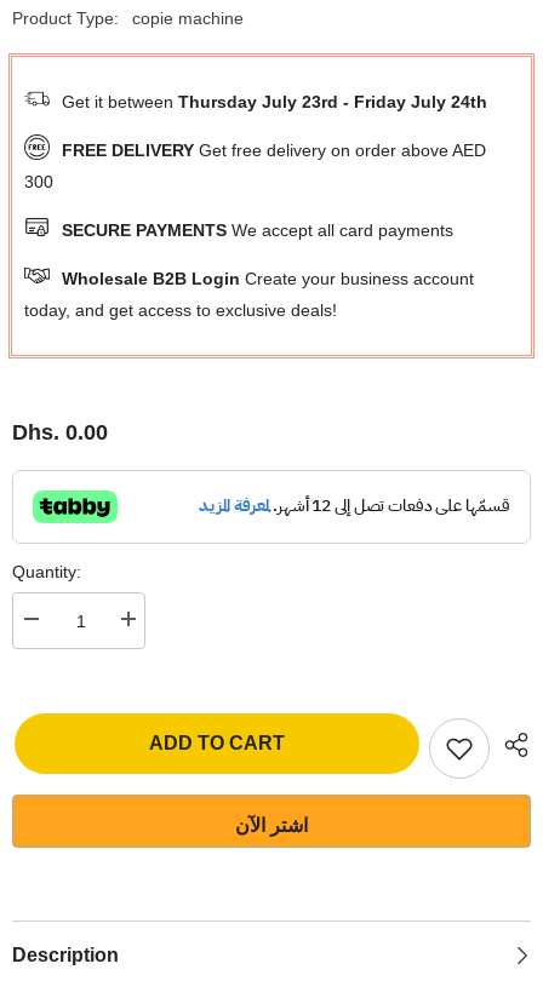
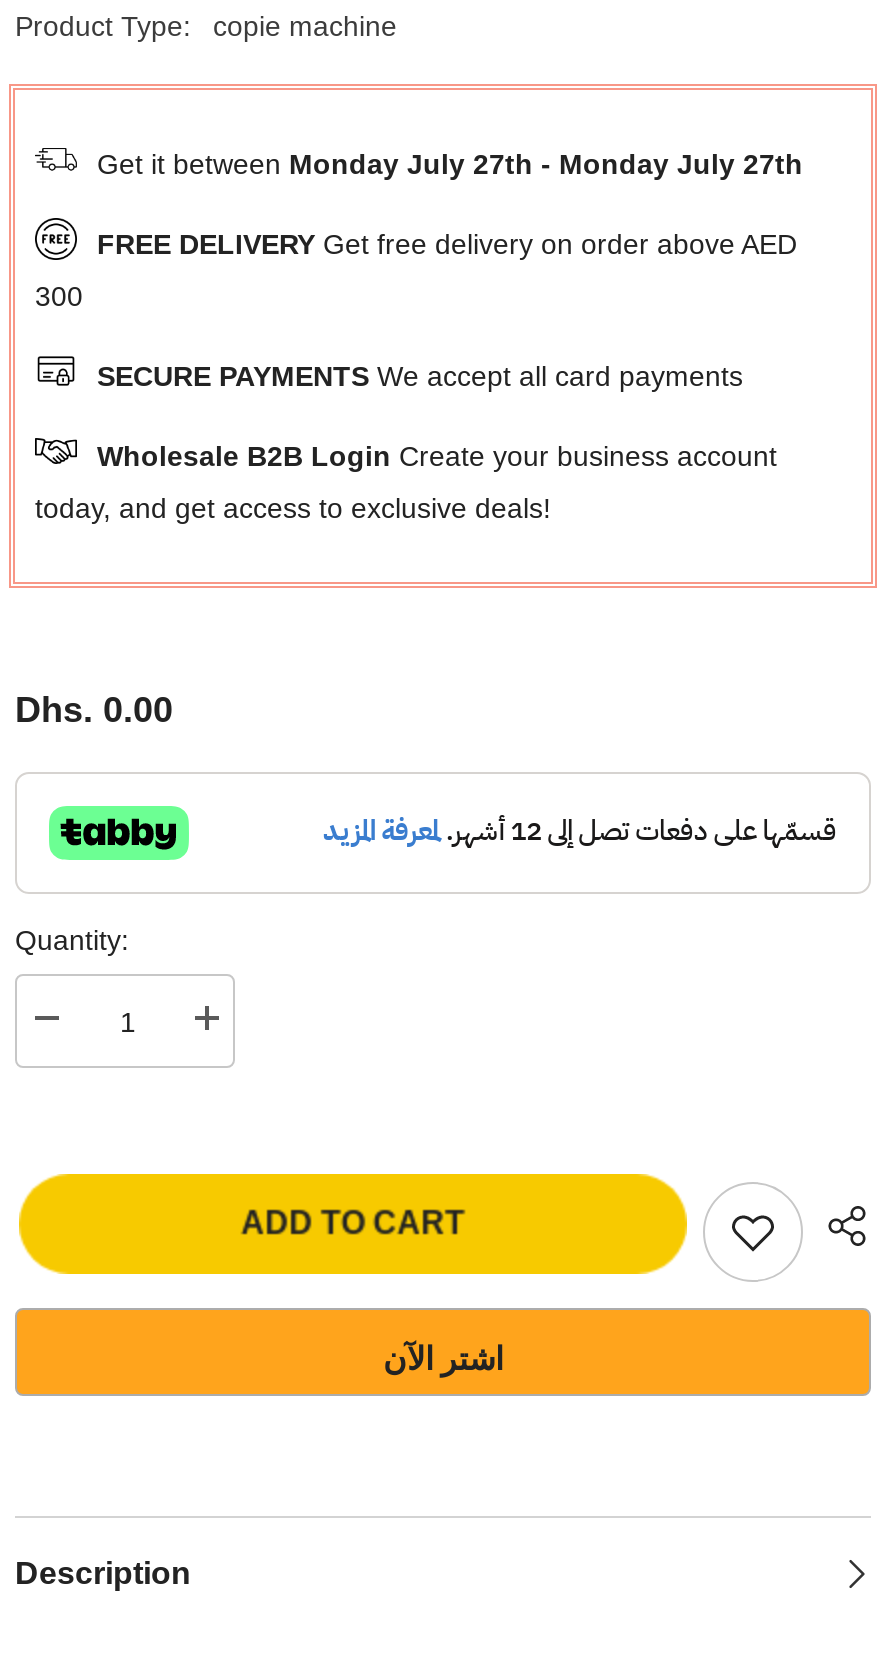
[62,92,487,111] Get it between Thursday July 23rd - Friday July 24th -> [97,147,803,179] Get it between Monday July 27th - Monday July 27th

